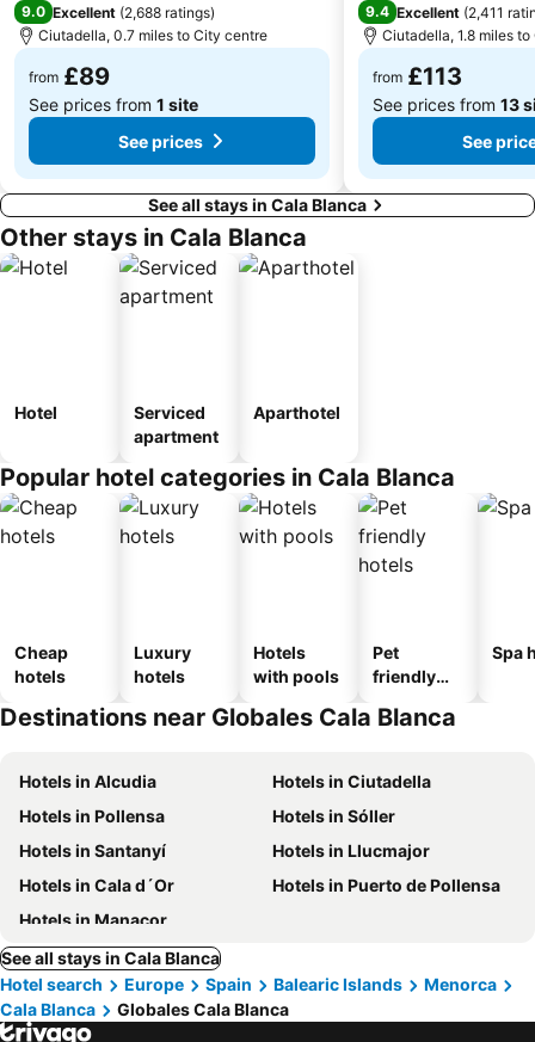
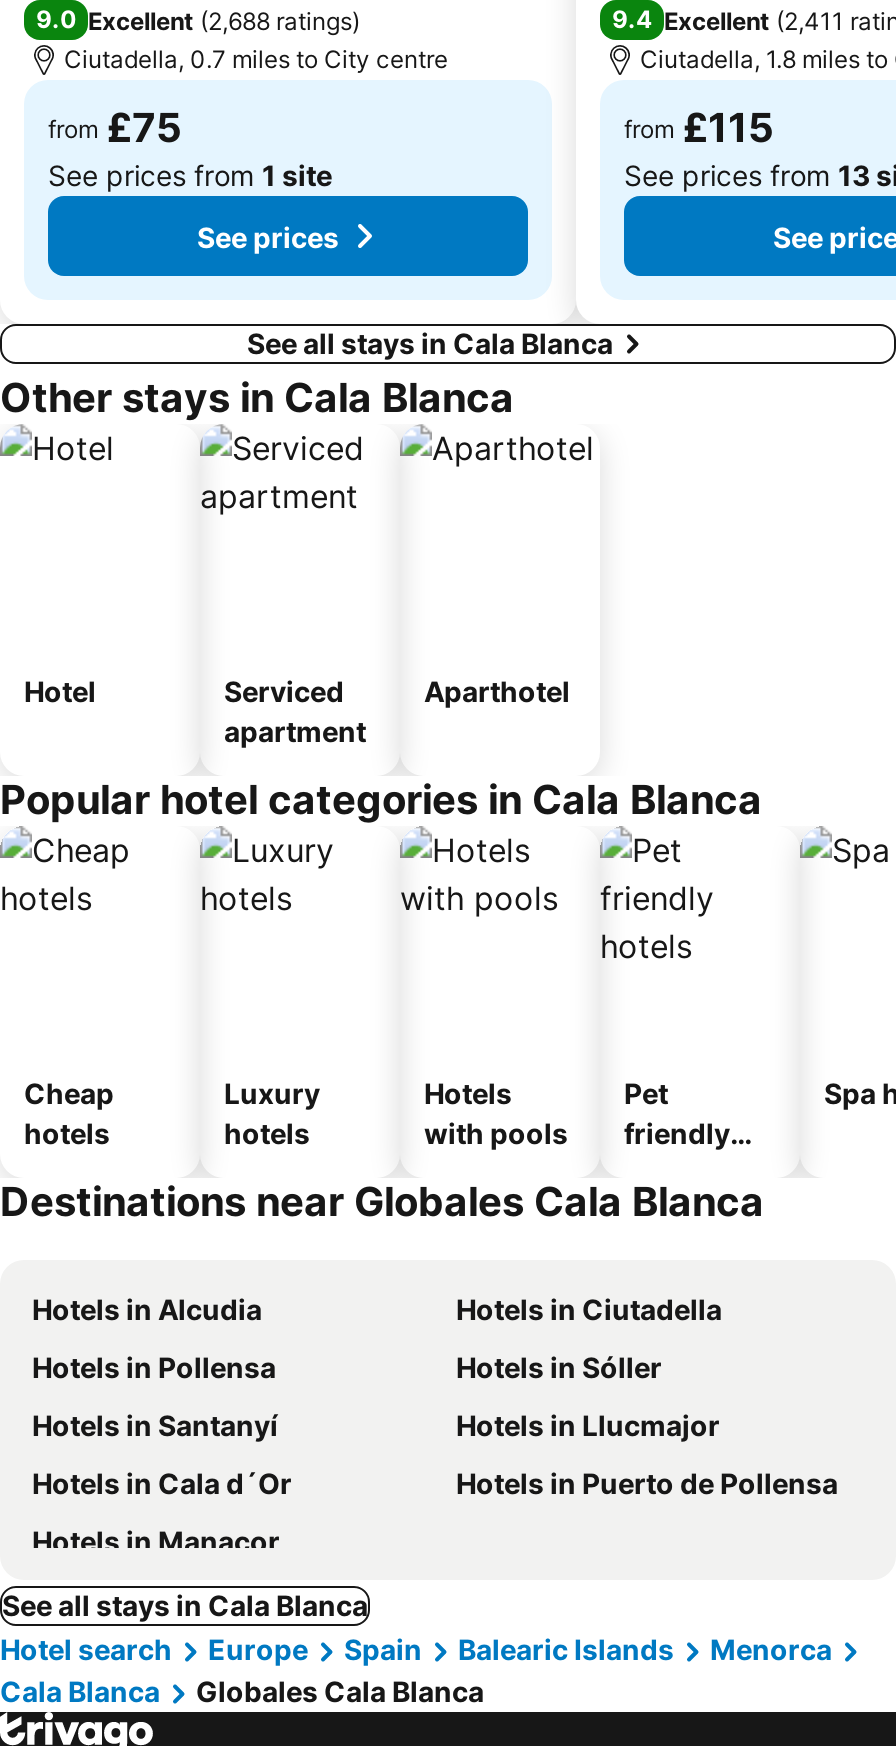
[29,62,110,91] from £89 -> [48,104,182,152] from £75
[373,62,462,91] from £113 -> [624,104,774,152] from £115

